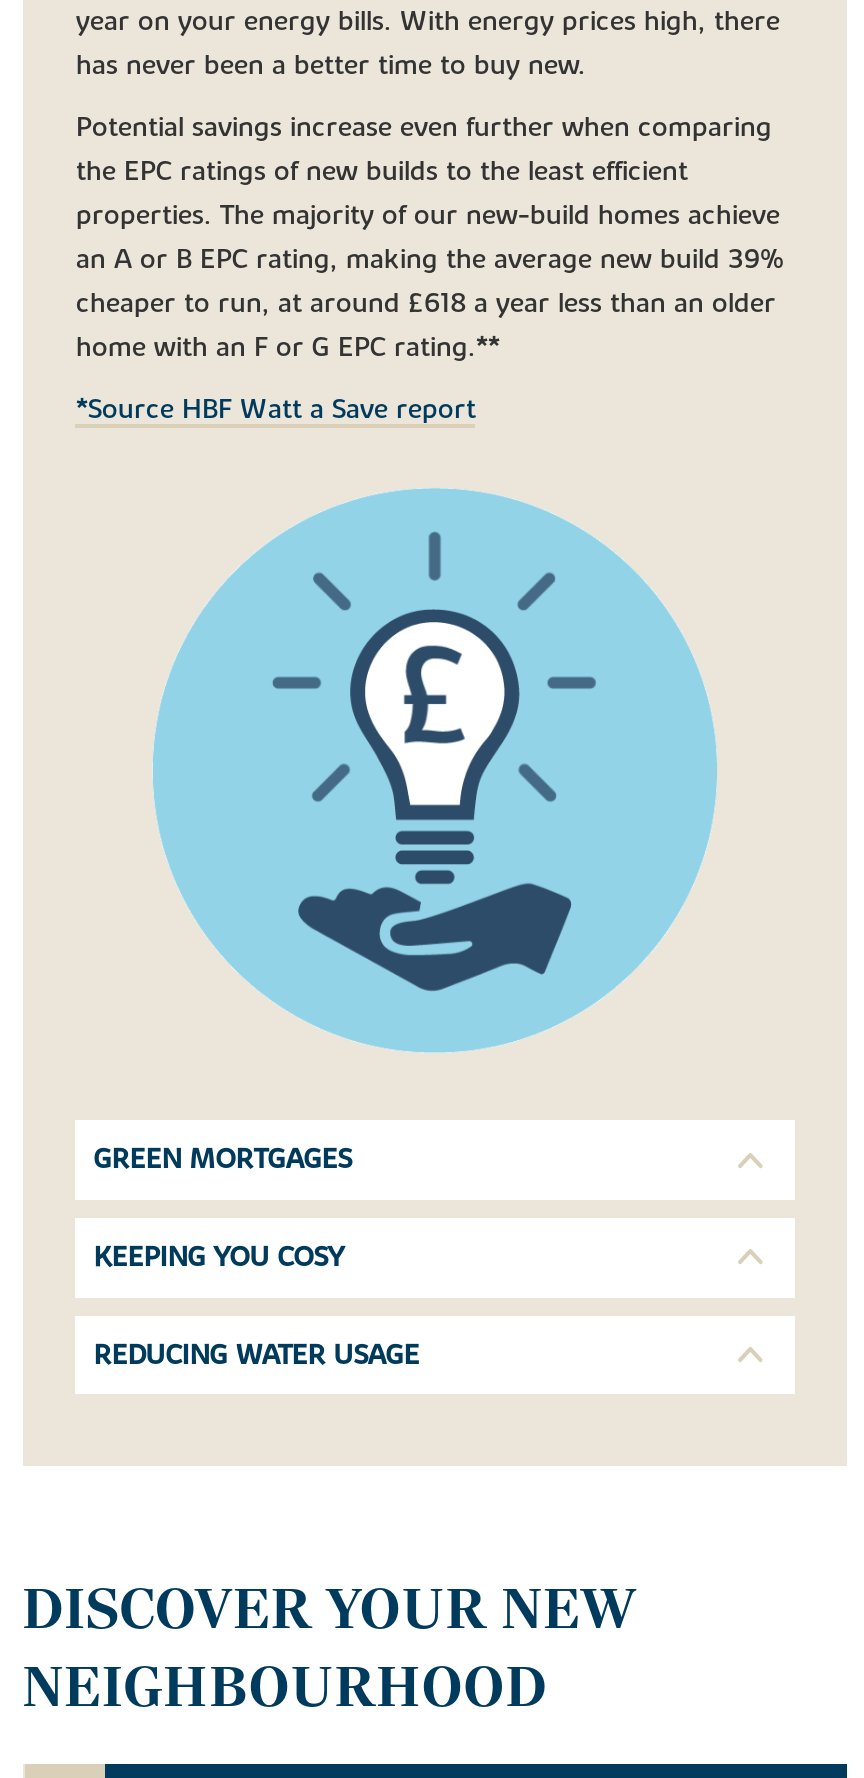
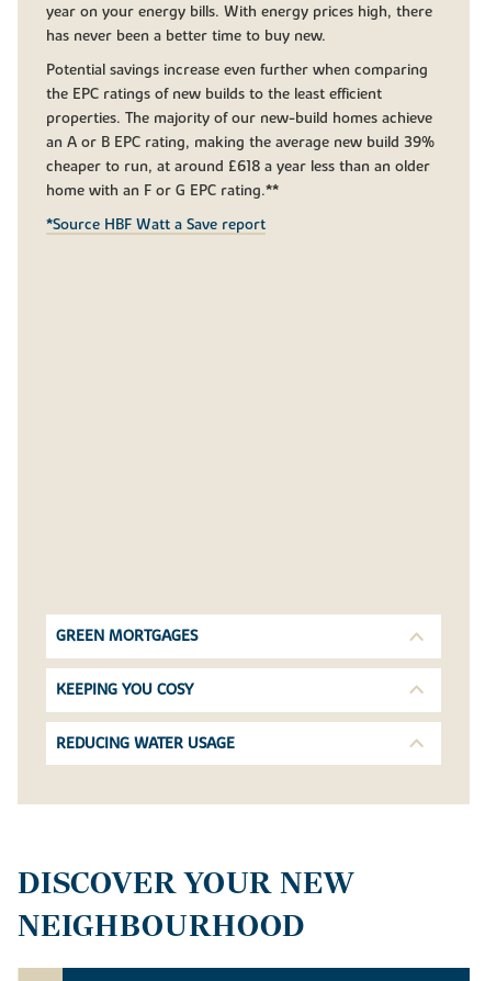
[151,488,719,1054] [image] -> none

